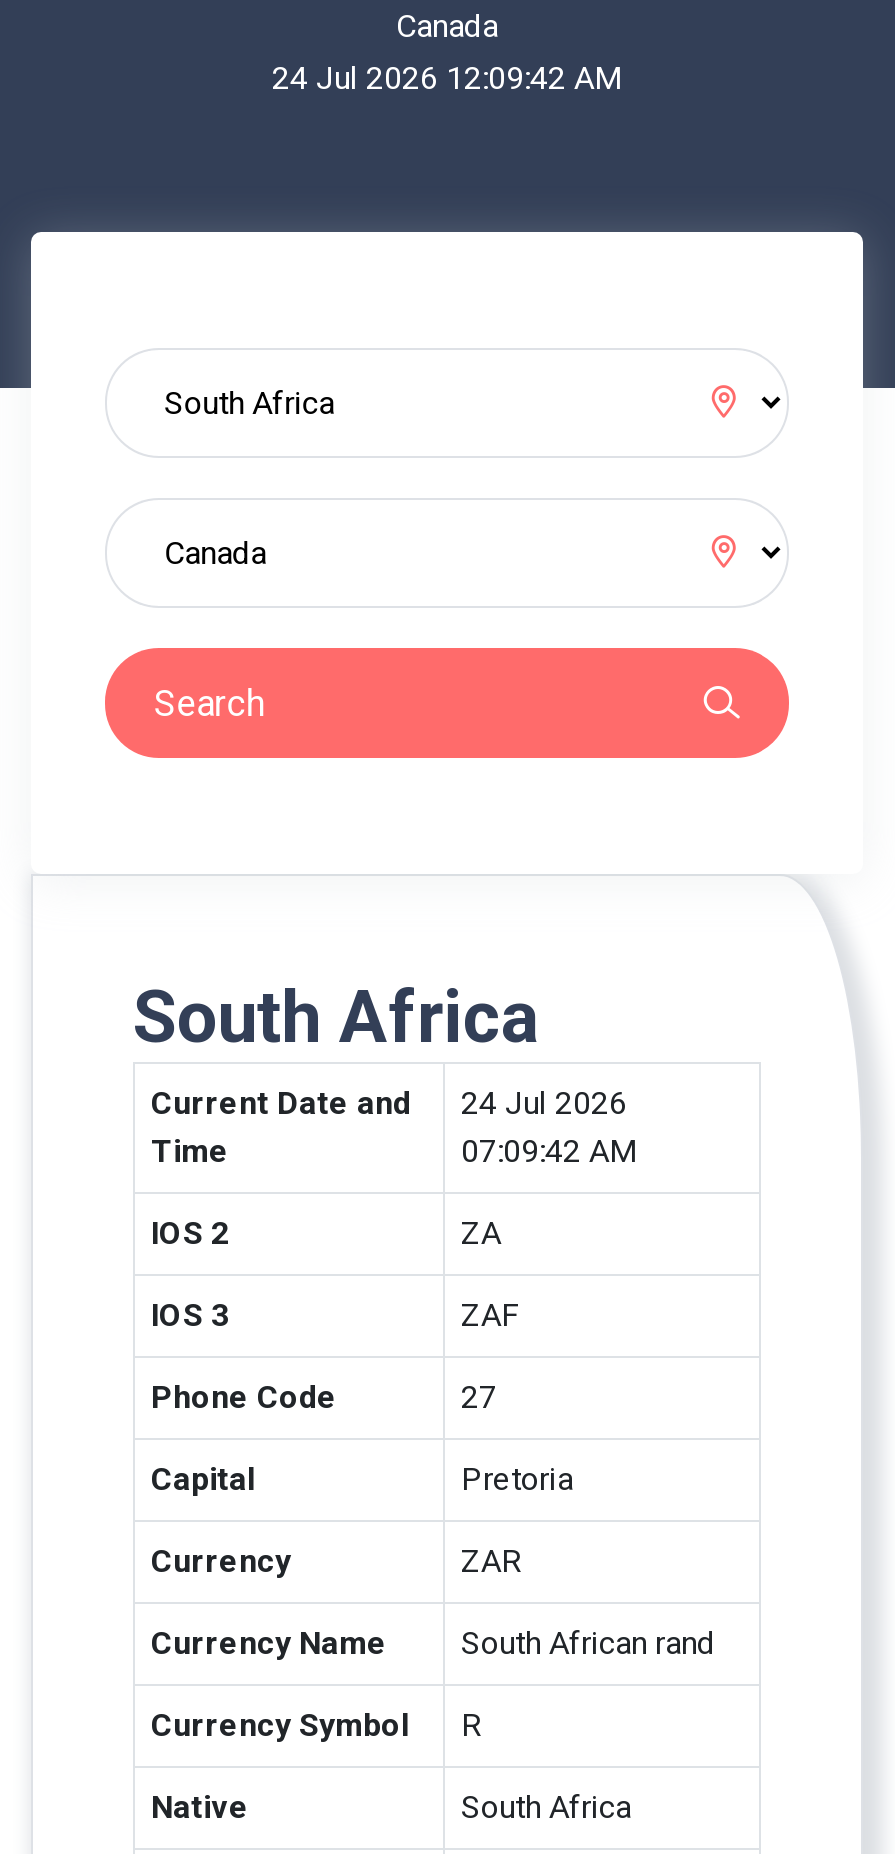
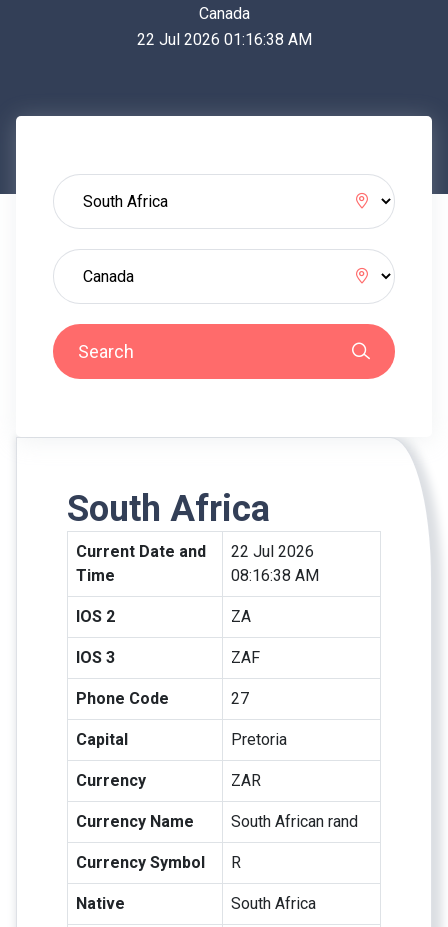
[272,59,622,97] 24 Jul 2026 12:09:42 AM -> [136,29,311,48] 22 Jul 2026 01:16:38 AM
[151,1084,627,1122] Current Date and 24 Jul 2026 -> [76,542,314,561] Current Date and 22 Jul 2026
[461,1132,637,1170] 07:09:42 AM -> [231,566,319,585] 08:16:38 AM

